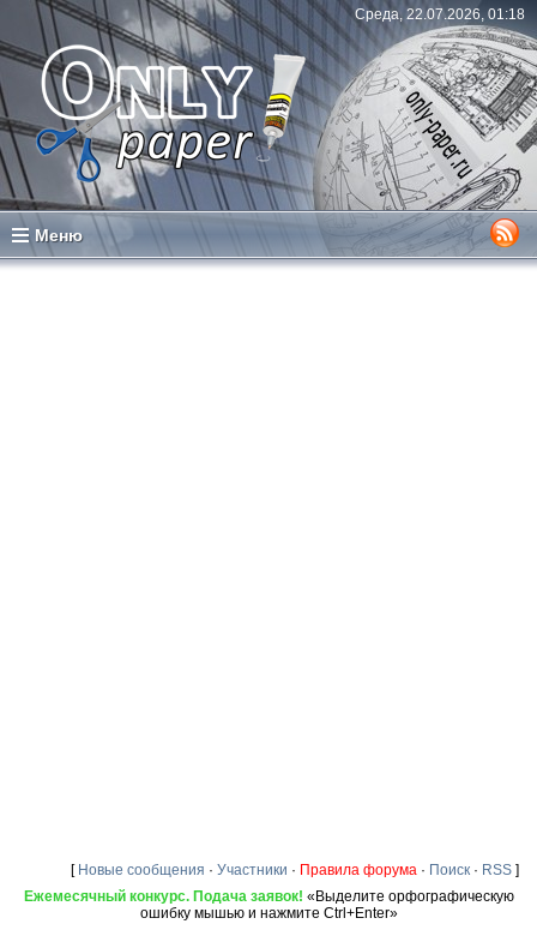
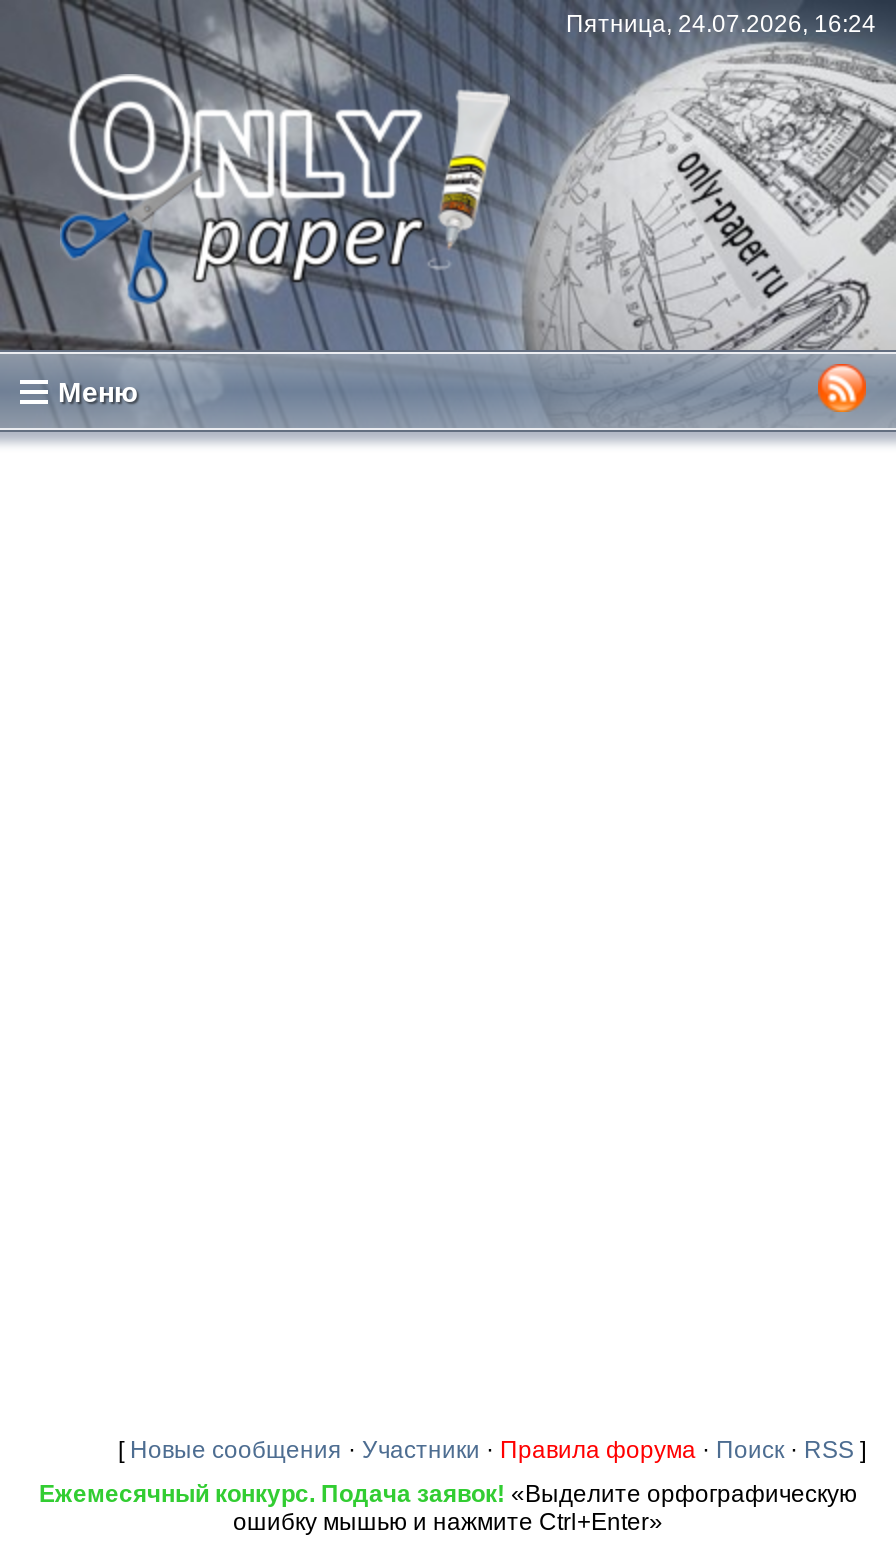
[355,6,525,23] Среда, 22.07.2026, 01:18 -> [566,10,876,38] Пятница, 24.07.2026, 16:24

